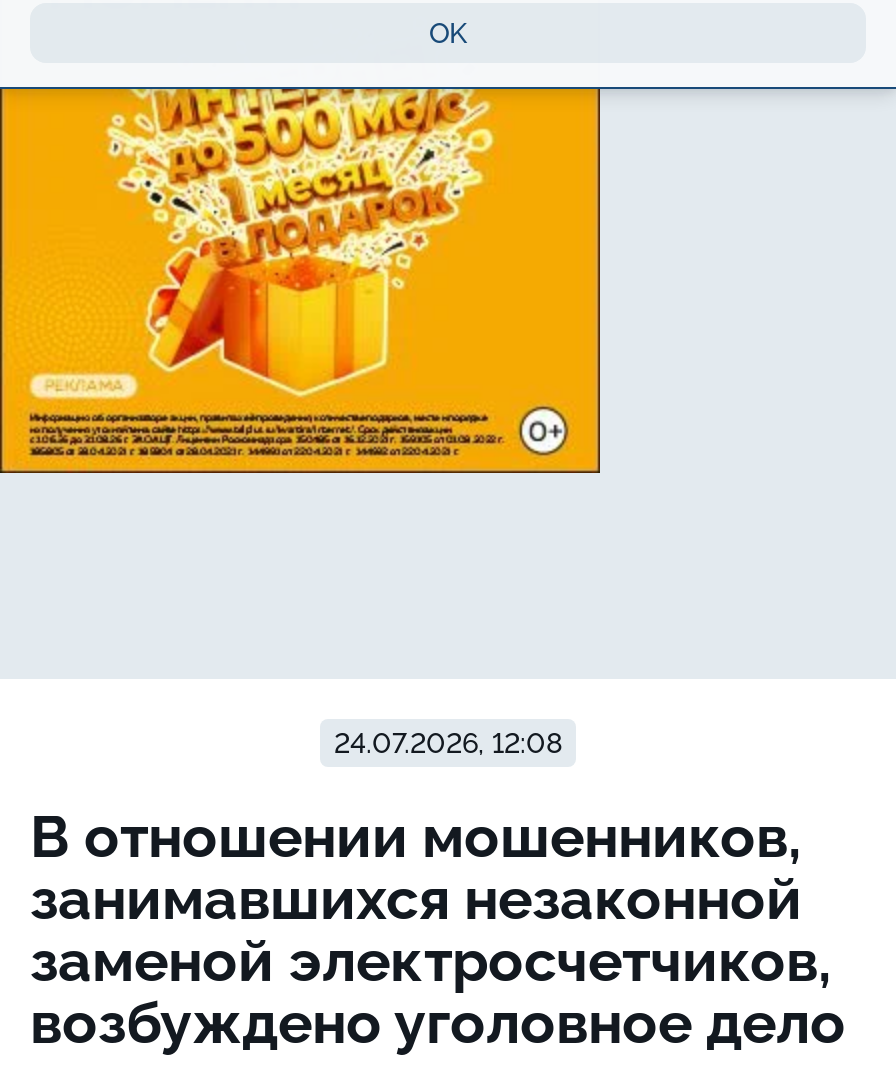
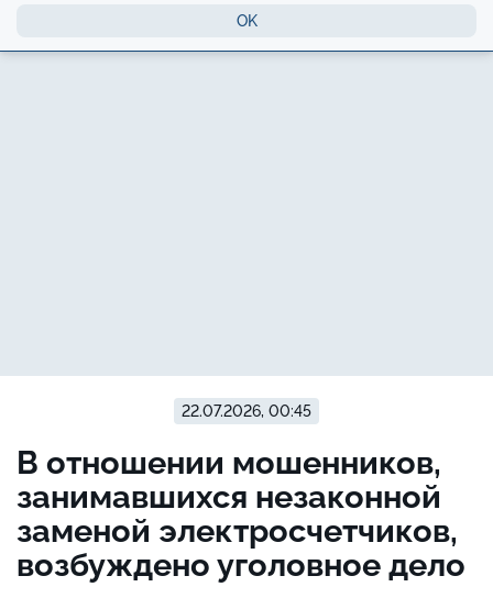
[6,87,602,475] [image] -> none
[334,727,562,759] 24.07.2026, 12:08 -> [182,403,311,420] 22.07.2026, 00:45

